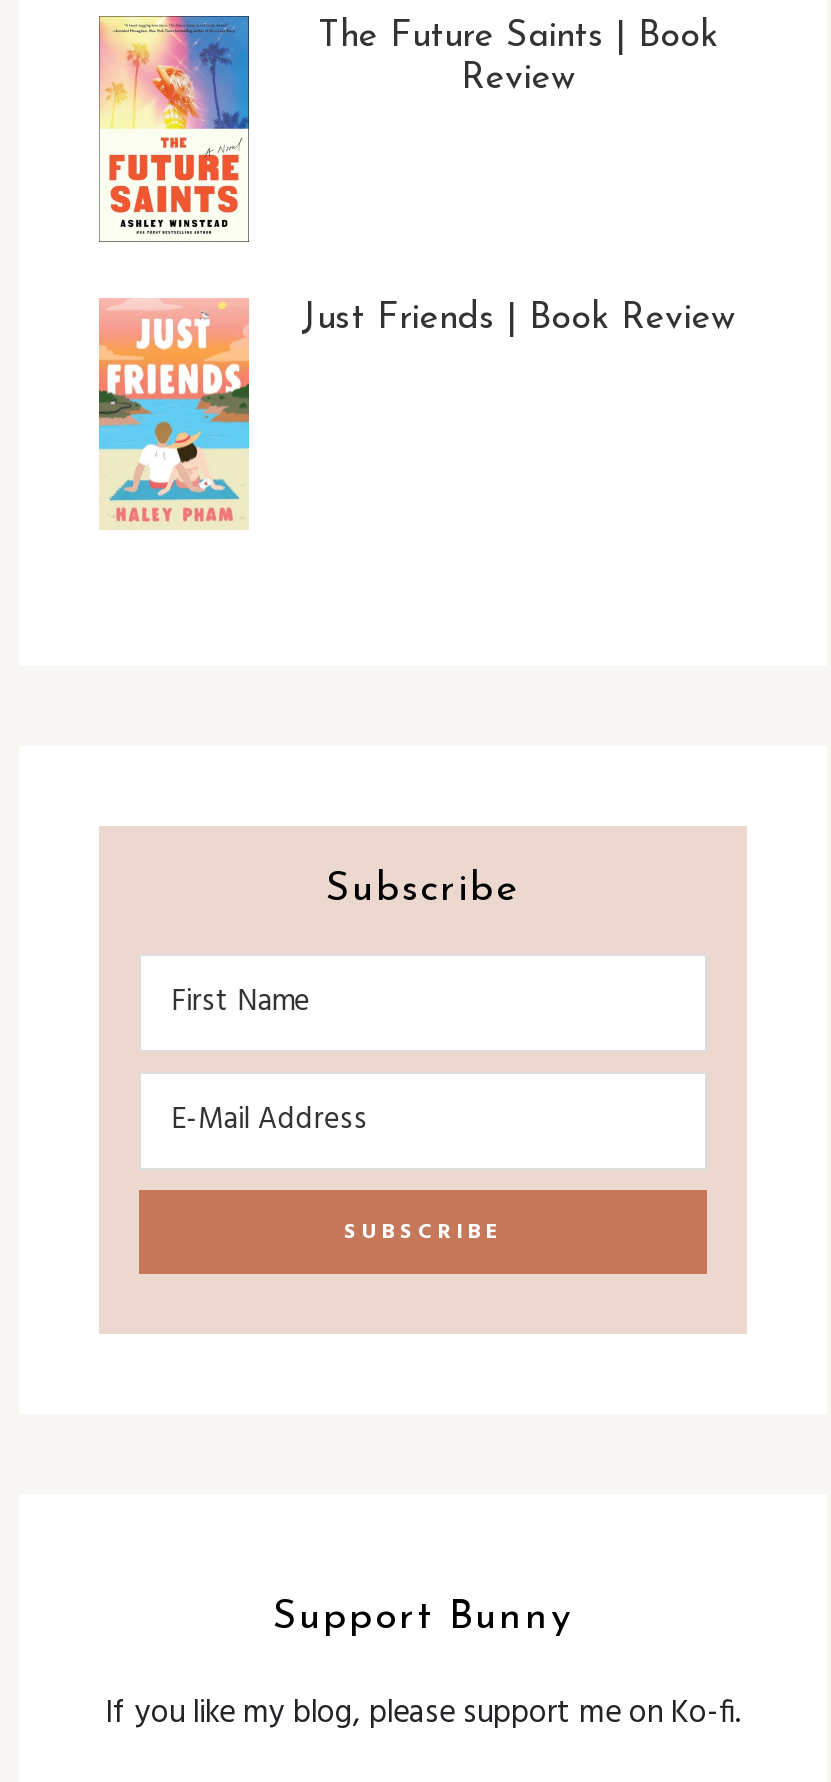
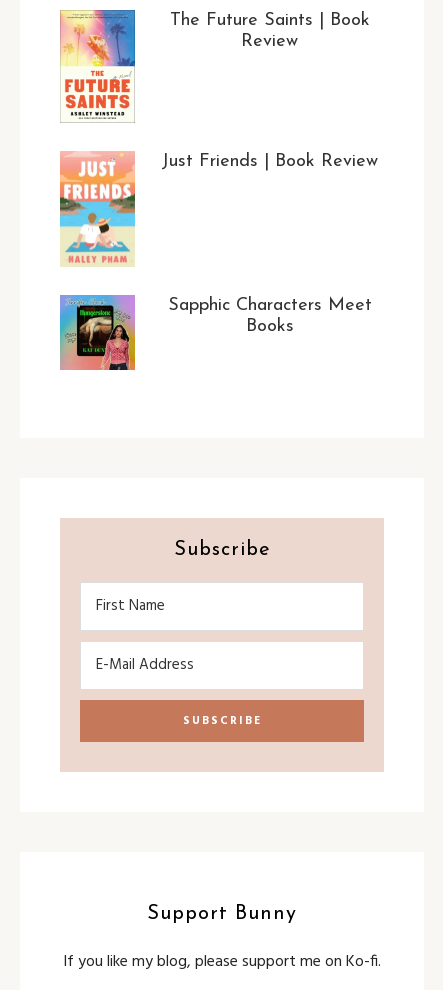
none -> [59,294,371,371] [image] | Sapphic Characters Meet | Books

